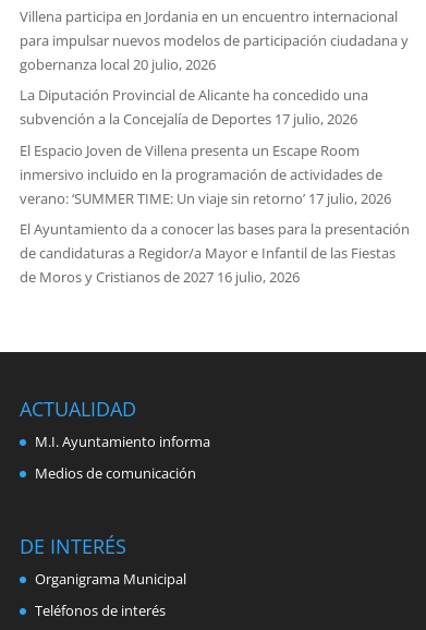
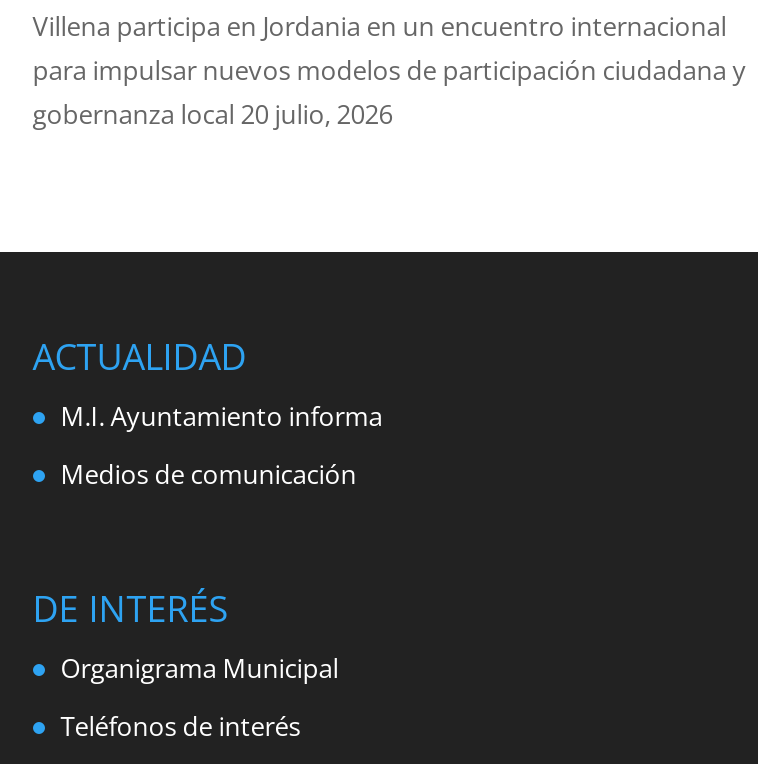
[19,85,409,287] La Diputación Provincial de Alicante ha concedido una | subvención a la Concejalía de Deportes 17 julio, 2026 | El Espacio Joven de Villena presenta un Escape Room | inmersivo incluido en la programación de actividades de | verano: ‘SUMMER TIME: Un viaje sin retorno’ 17 julio, 2026 | El Ayuntamiento da a conocer las bases para la presentación | de candidaturas a Regidor/a Mayor e Infantil de las Fiestas | de Moros y Cristianos de 2027 16 julio, 2026 -> none

